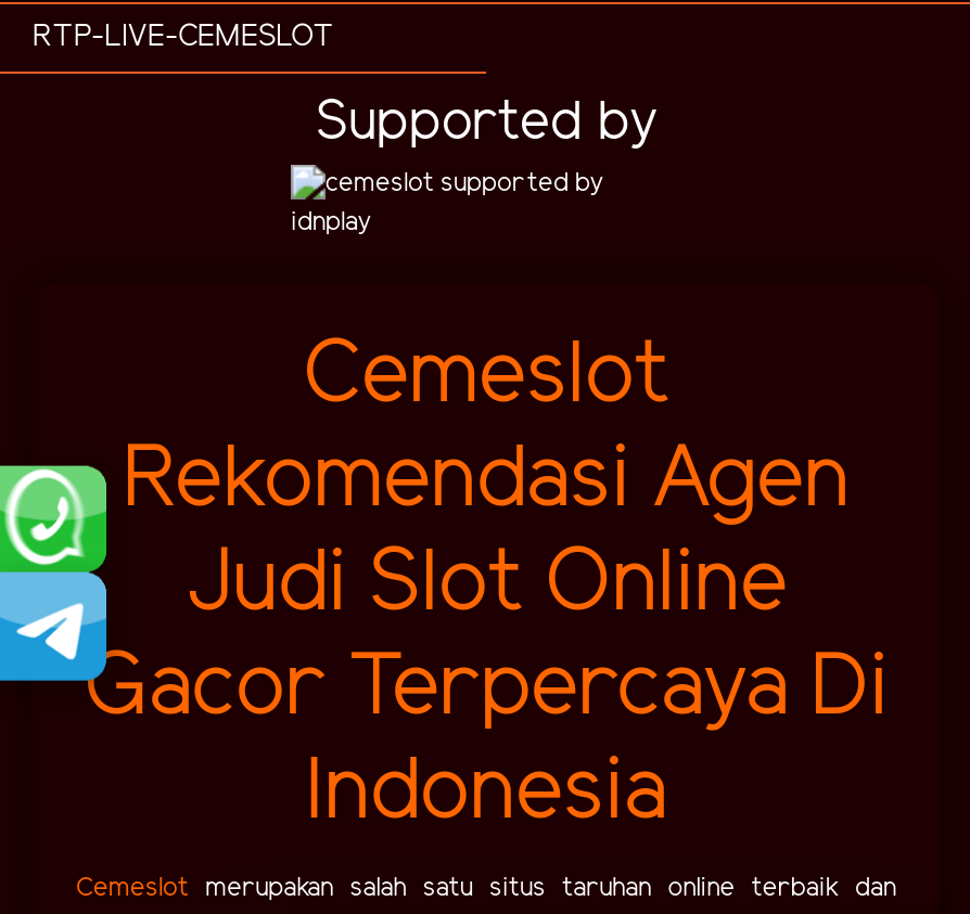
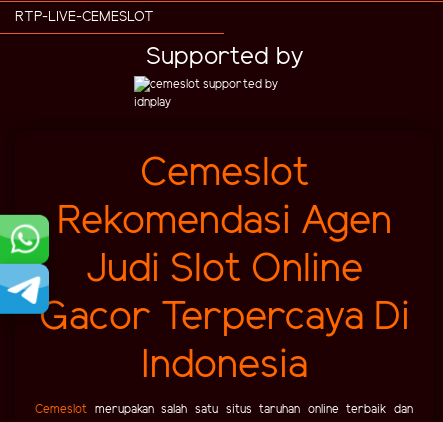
[7,468,85,566] [image] -> [3,216,39,260] [image]

